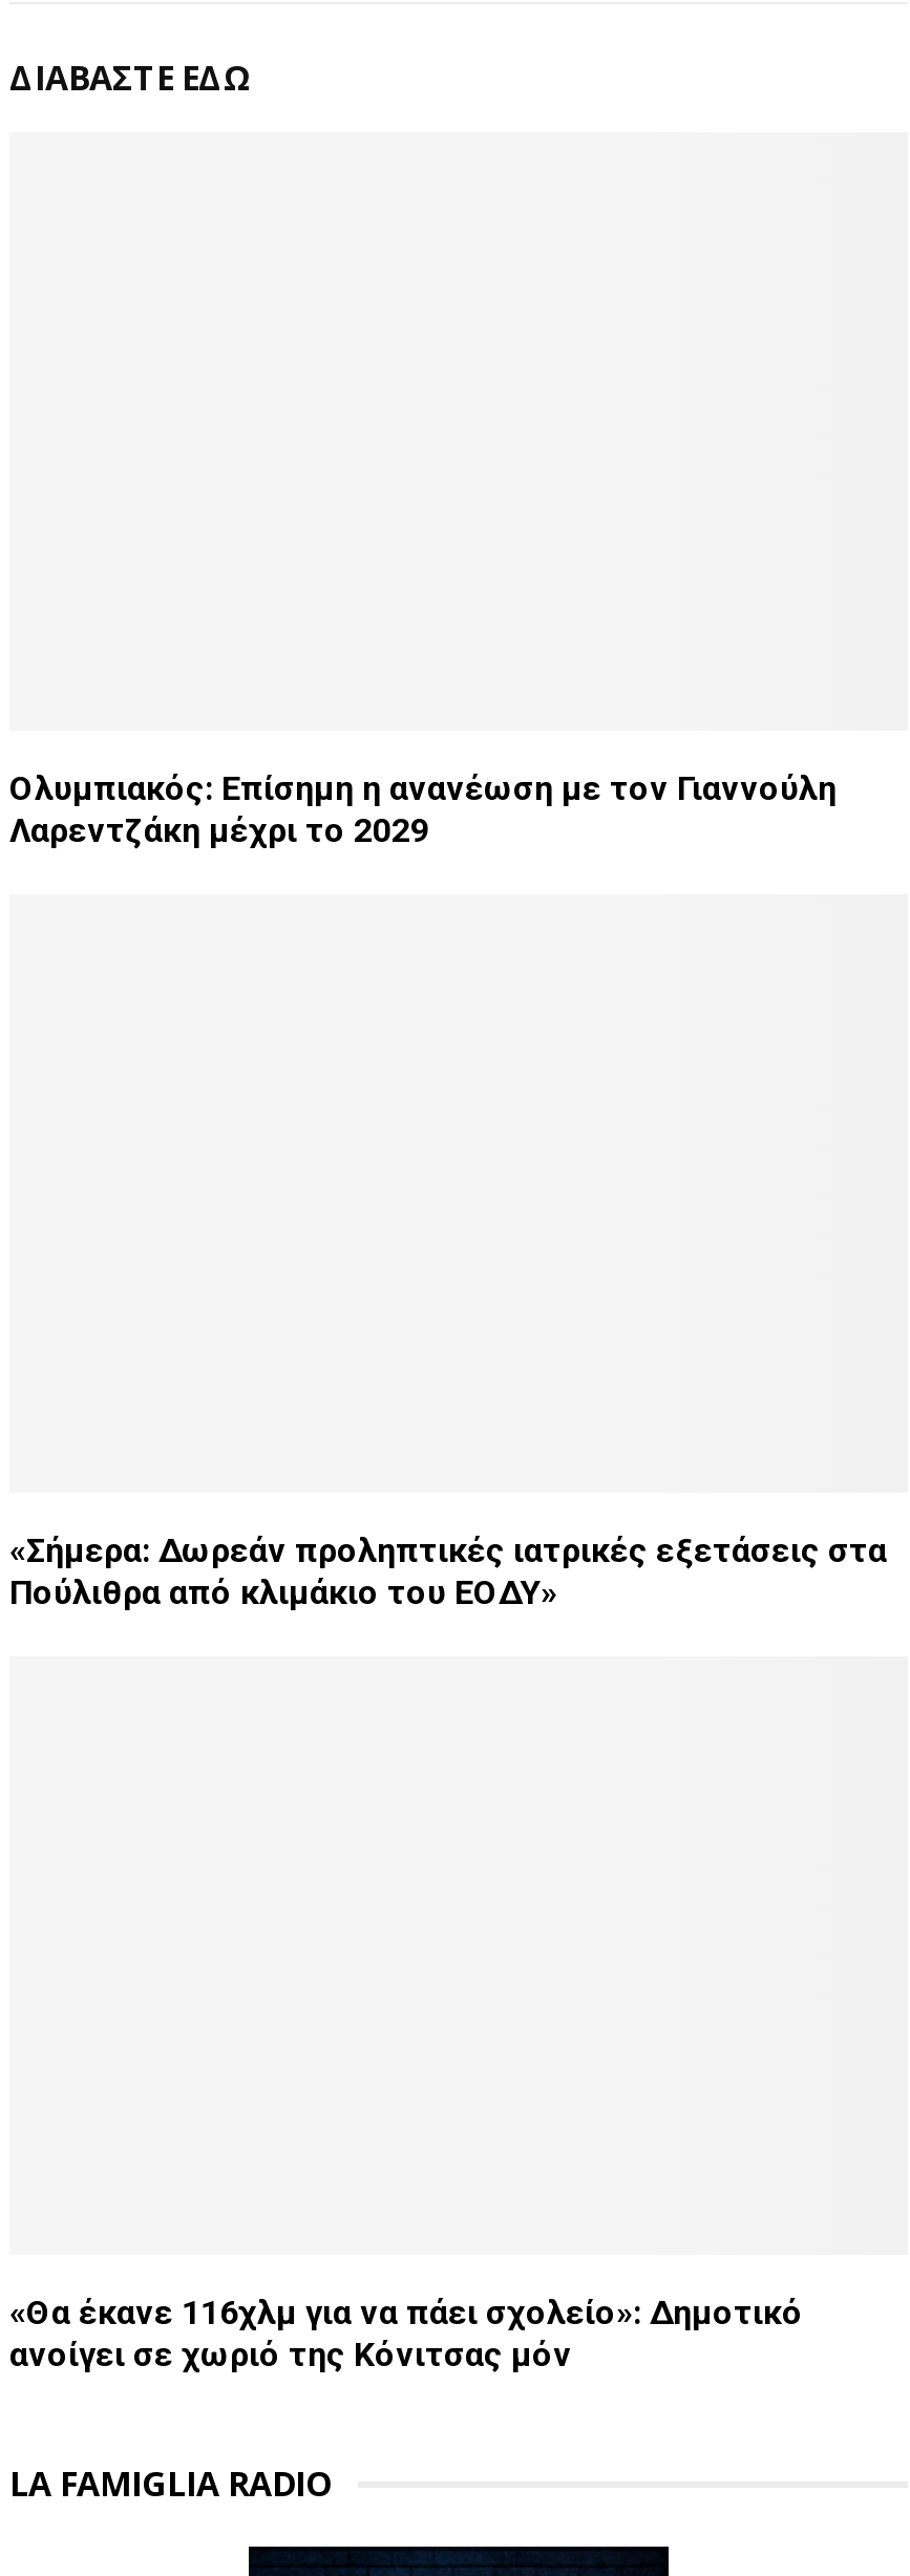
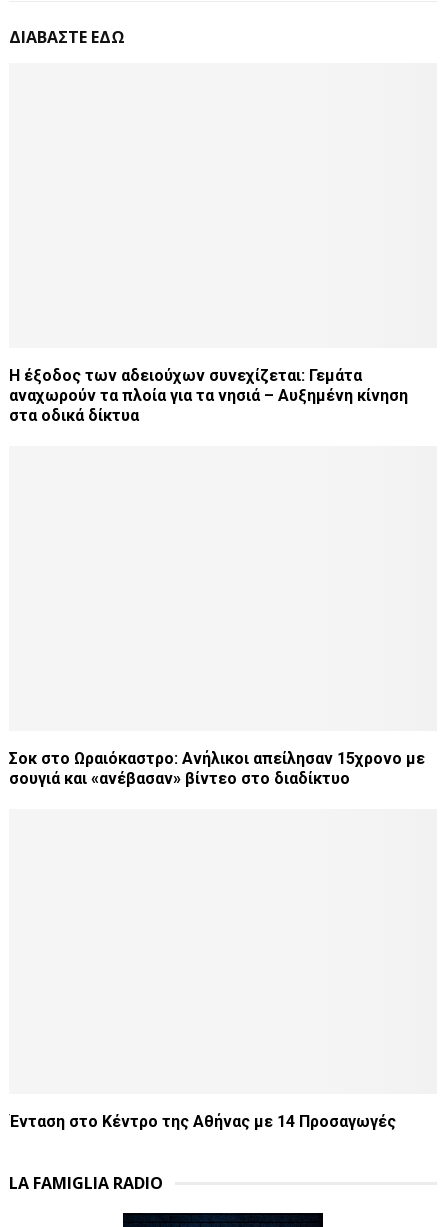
[9,768,837,850] Ολυμπιακός: Επίσημη η ανανέωση με τον Γιαννούλη | Λαρεντζάκη μέχρι το 2029 -> [9,366,408,425] Η έξοδος των αδειούχων συνεχίζεται: Γεμάτα | αναχωρούν τα πλοία για τα νησιά – Αυξημένη κίνηση | στα οδικά δίκτυα
[9,1531,887,1613] «Σήμερα: Δωρεάν προληπτικές ιατρικές εξετάσεις στα | Πούλιθρα από κλιμάκιο του ΕΟΔΥ» -> [9,749,425,788] Σοκ στο Ωραιόκαστρο: Ανήλικοι απείλησαν 15χρονο με | σουγιά και «ανέβασαν» βίντεο στο διαδίκτυο
[9,2294,803,2376] «Θα έκανε 116χλμ για να πάει σχολείο»: Δημοτικό | ανοίγει σε χωριό της Κόνιτσας μόν -> [9,1112,396,1131] Ένταση στο Κέντρο της Αθήνας με 14 Προσαγωγές

